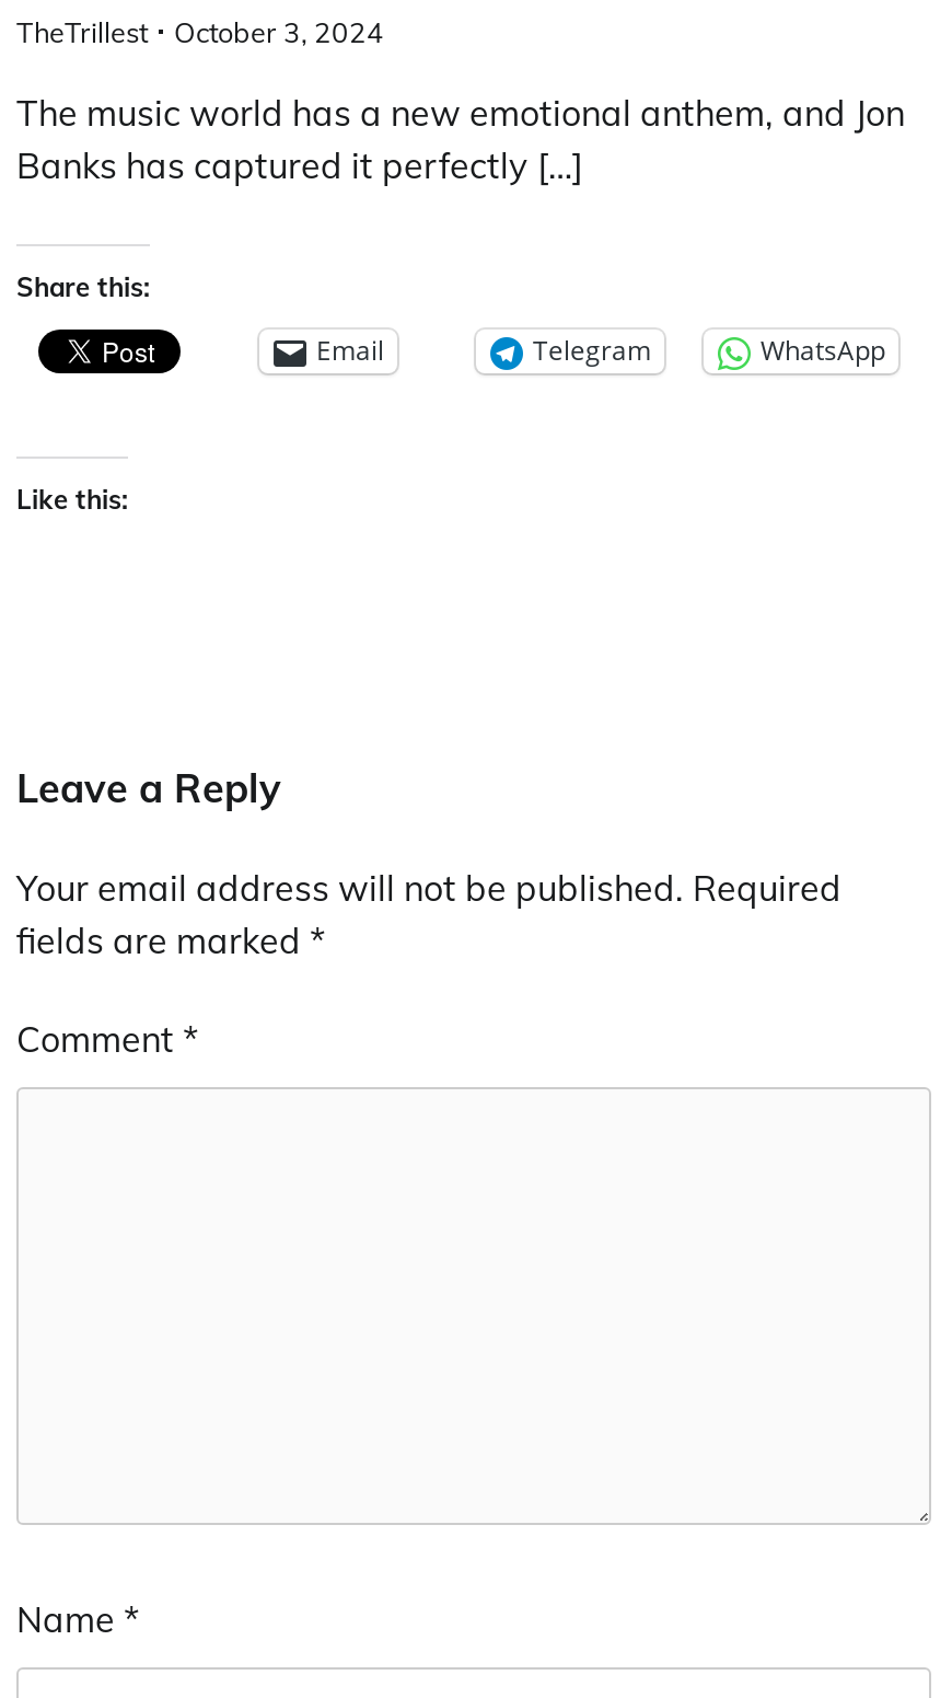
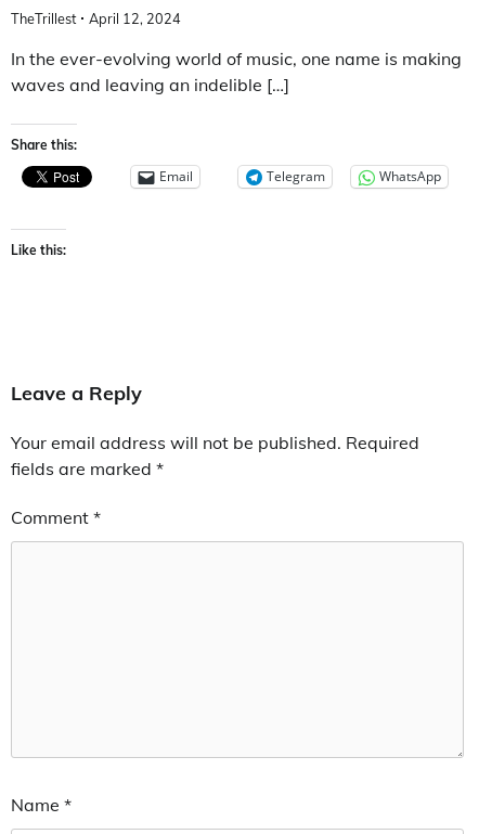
[16,14,384,49] TheTrillest October 3, 2024 -> [11,9,181,27] TheTrillest April 12, 2024
[16,90,905,187] The music world has a new emotional anthem, and Jon | Banks has captured it perfectly […] -> [11,47,462,95] In the ever-evolving world of music, one name is making | waves and leaving an indelible […]

